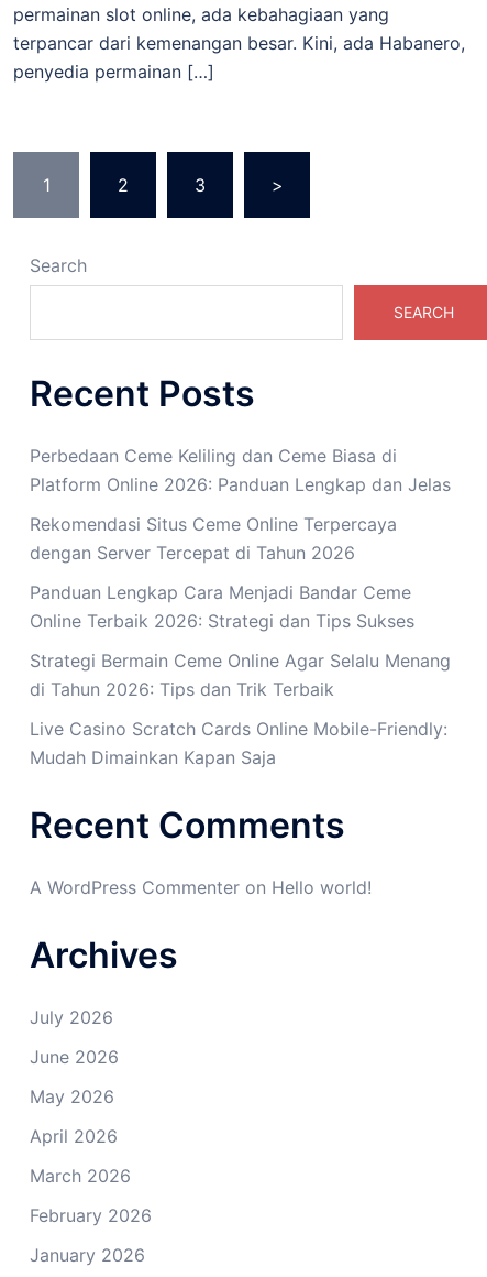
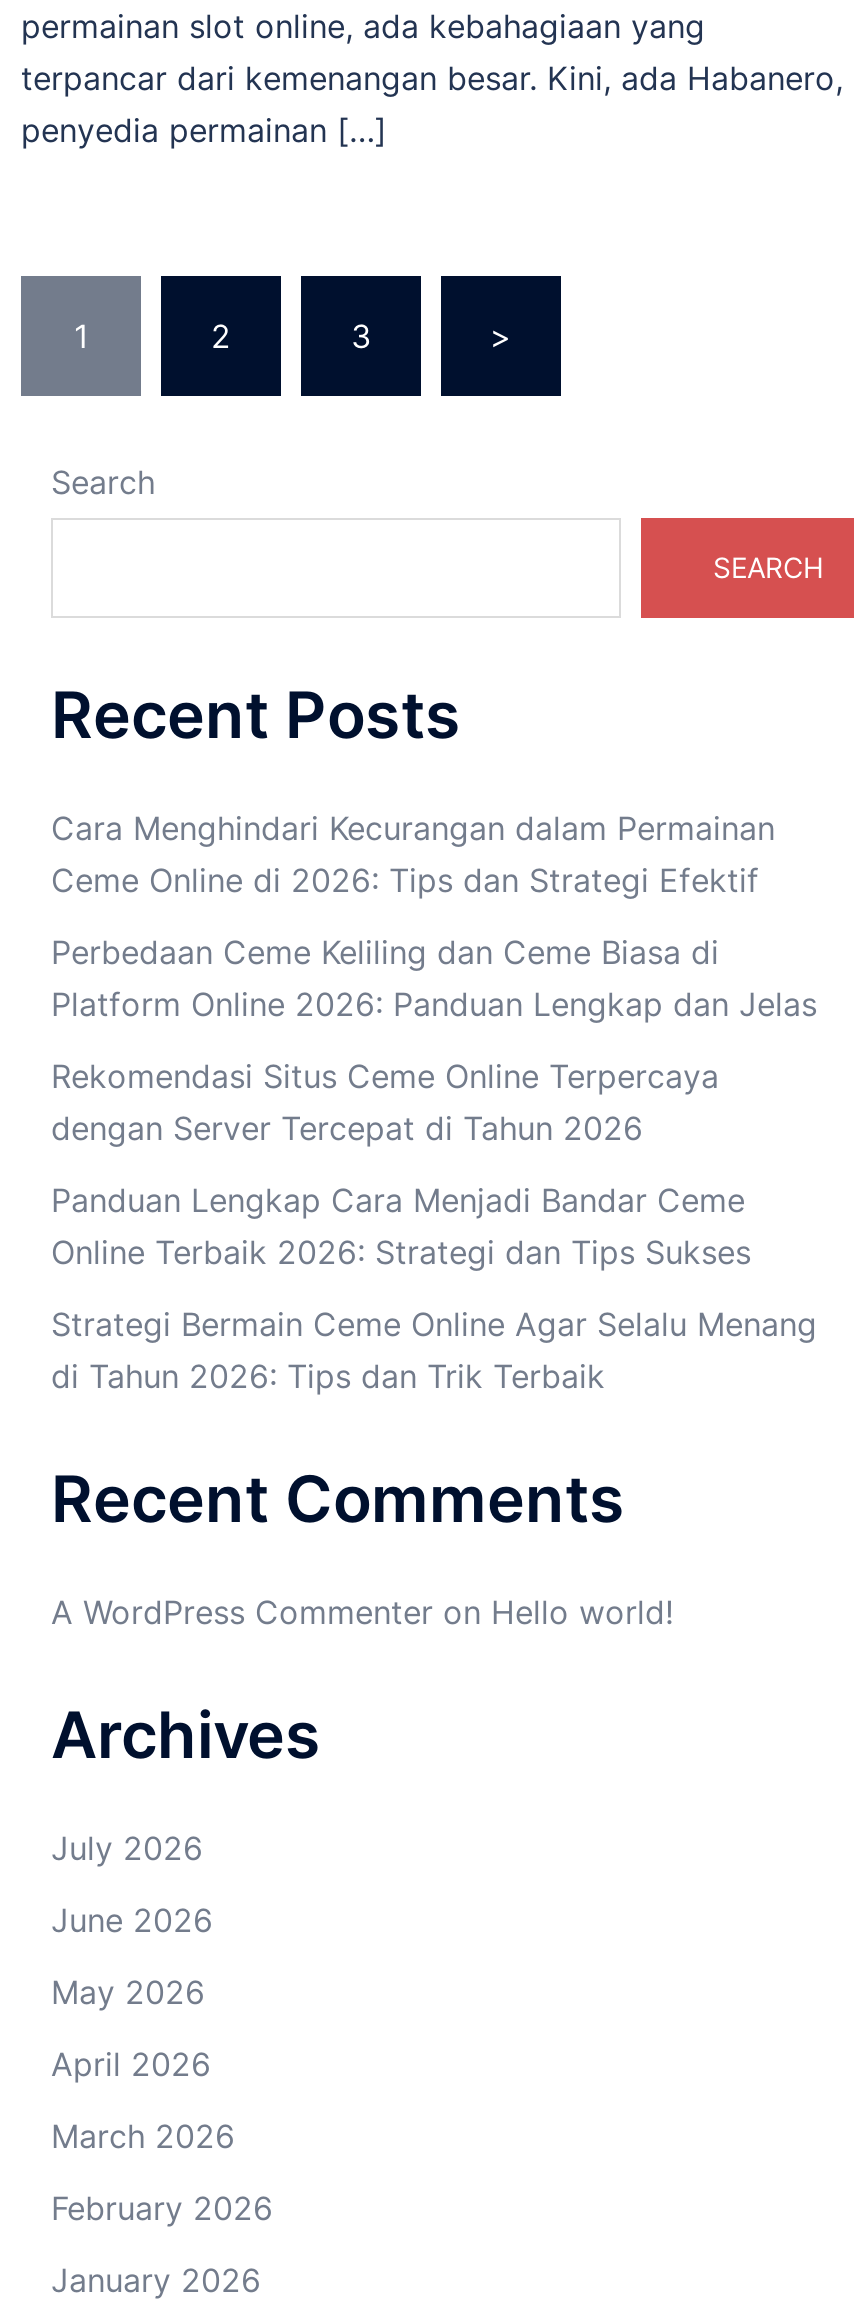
none -> [51,808,775,900] Cara Menghindari Kecurangan dalam Permainan | Ceme Online di 2026: Tips dan Strategi Efektif
moved [30,445,451,700] -> [51,932,817,1396]: Perbedaan Ceme Keliling dan Ceme Biasa di | Platform Online 2026: Panduan Lengkap dan Jelas | Rekomendasi Situs Ceme Online Terpercaya | dengan Server Tercepat di Tahun 2026 | Panduan Lengkap Cara Menjadi Bandar Ceme | Online Terbaik 2026: Strategi dan Tips Sukses | Strategi Bermain Ceme Online Agar Selalu Menang | di Tahun 2026: Tips dan Trik Terbaik
[30,718,447,768] Live Casino Scratch Cards Online Mobile-Friendly: | Mudah Dimainkan Kapan Saja -> none

